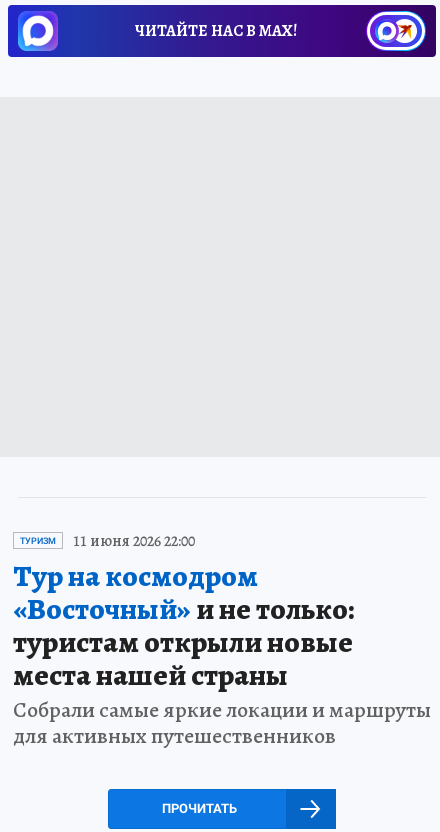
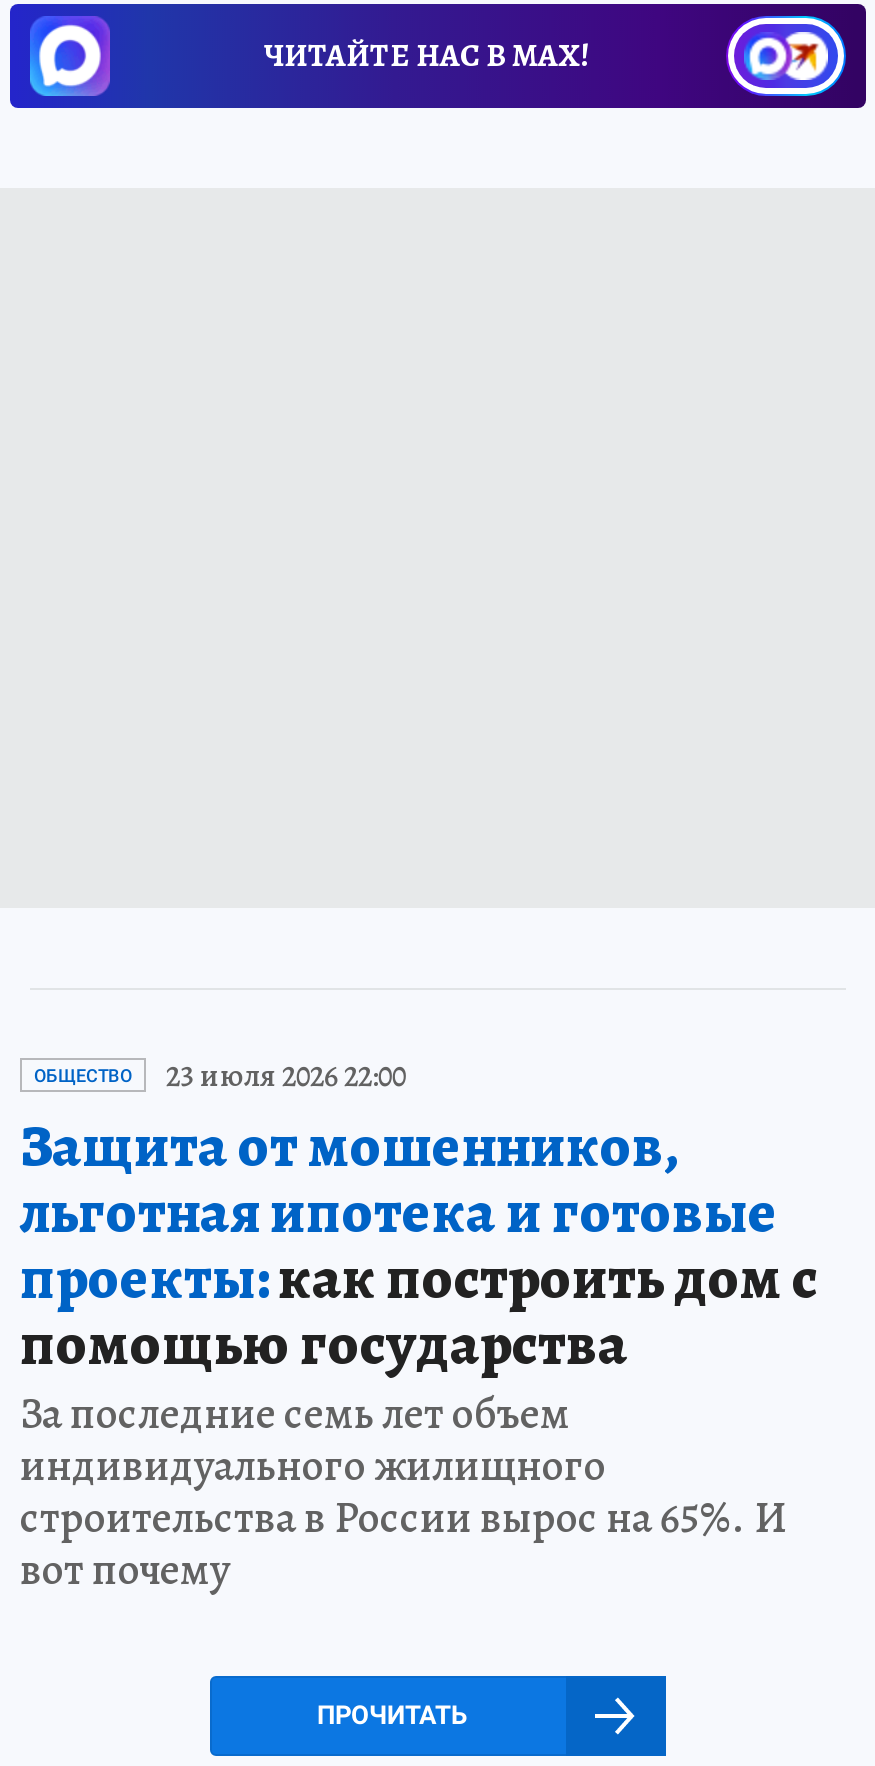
[13,530,431,751] ТУРИЗМ | 11 июня 2026 22:00 | Тур на космодром | «Восточный»и не только: | туристам открыли новые | места нашей страны | Собрали самые яркие локации и маршруты | для активных путешественников -> [20,1053,818,1599] ОБЩЕСТВО | 23 июля 2026 22:00 | Защита от мошенников, | льготная ипотека и готовые | проекты:как построить дом с | помощью государства | За последние семь лет объем | индивидуального жилищного | строительства в России вырос на 65%. И | вот почему

